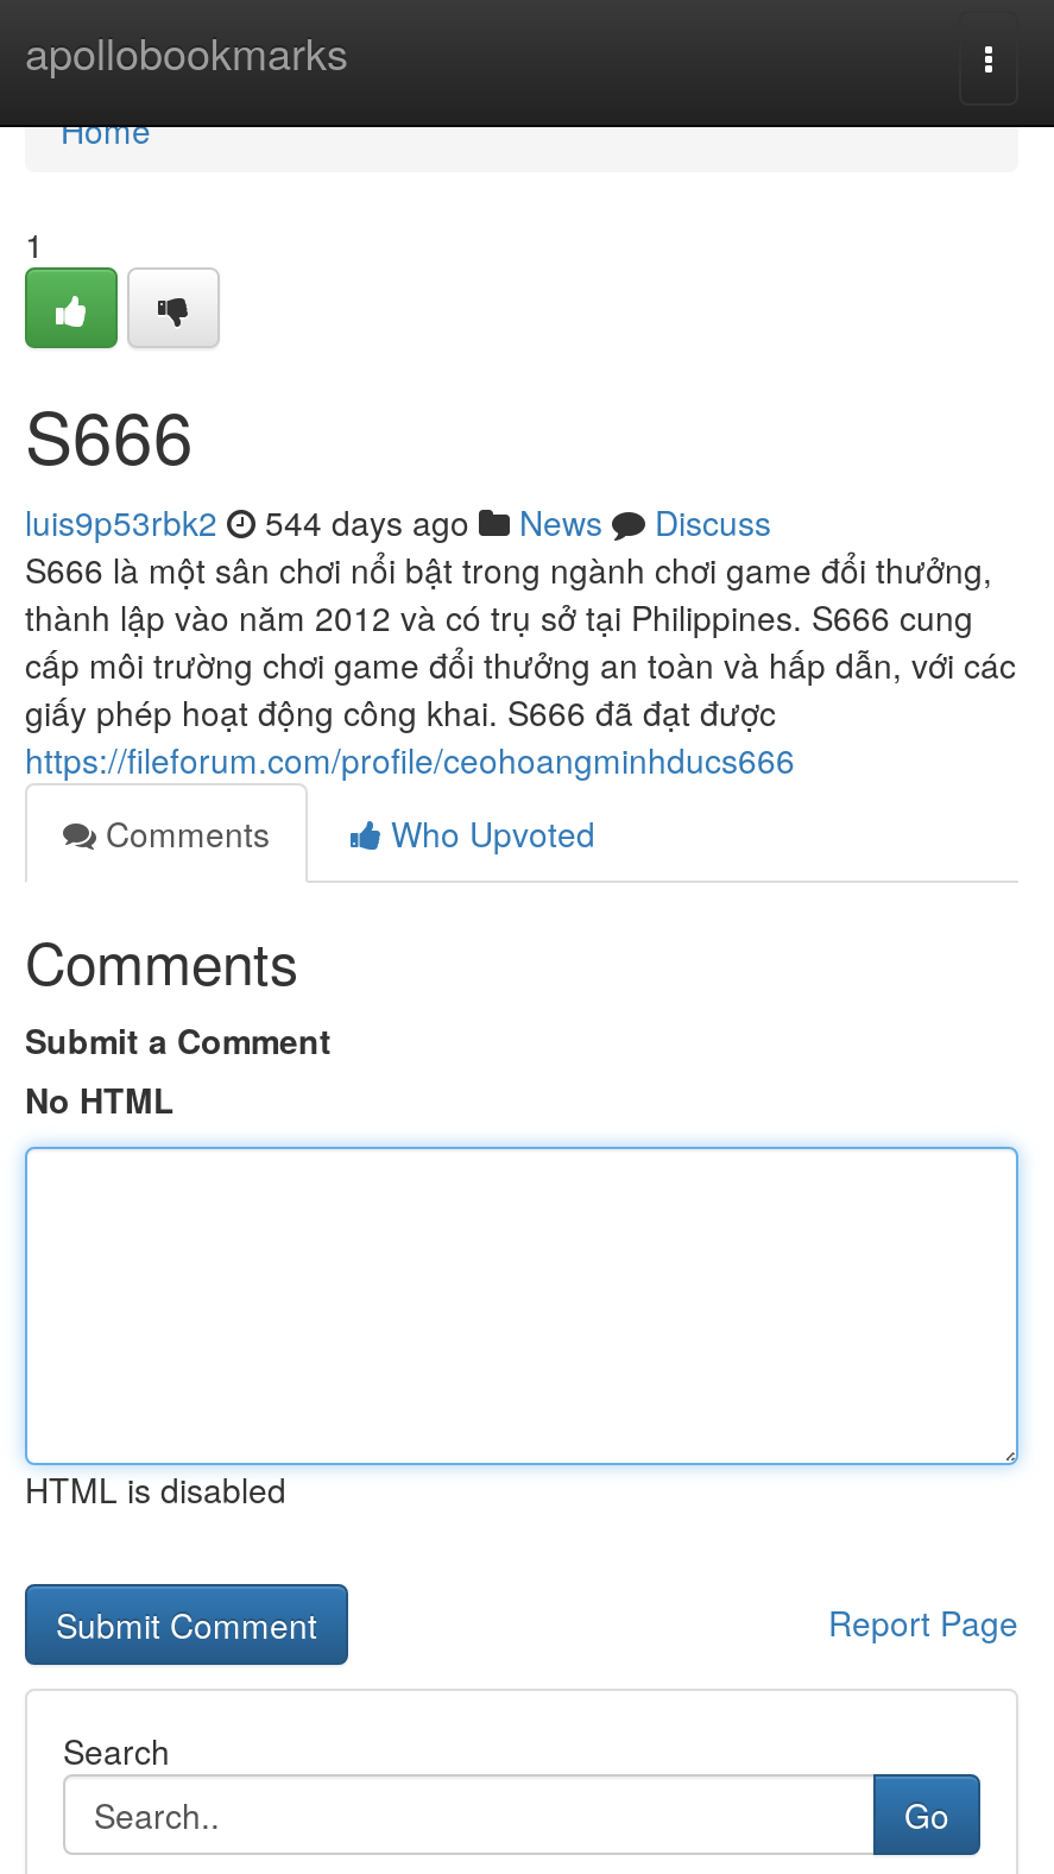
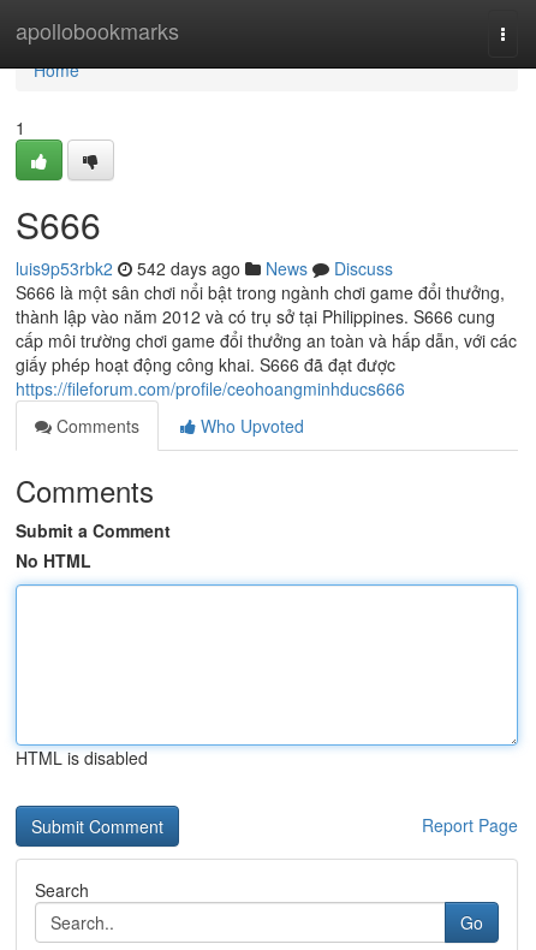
[25,498,771,545] luis9p53rbk2 544 days ago News Discuss -> [16,256,393,280] luis9p53rbk2 542 days ago News Discuss

